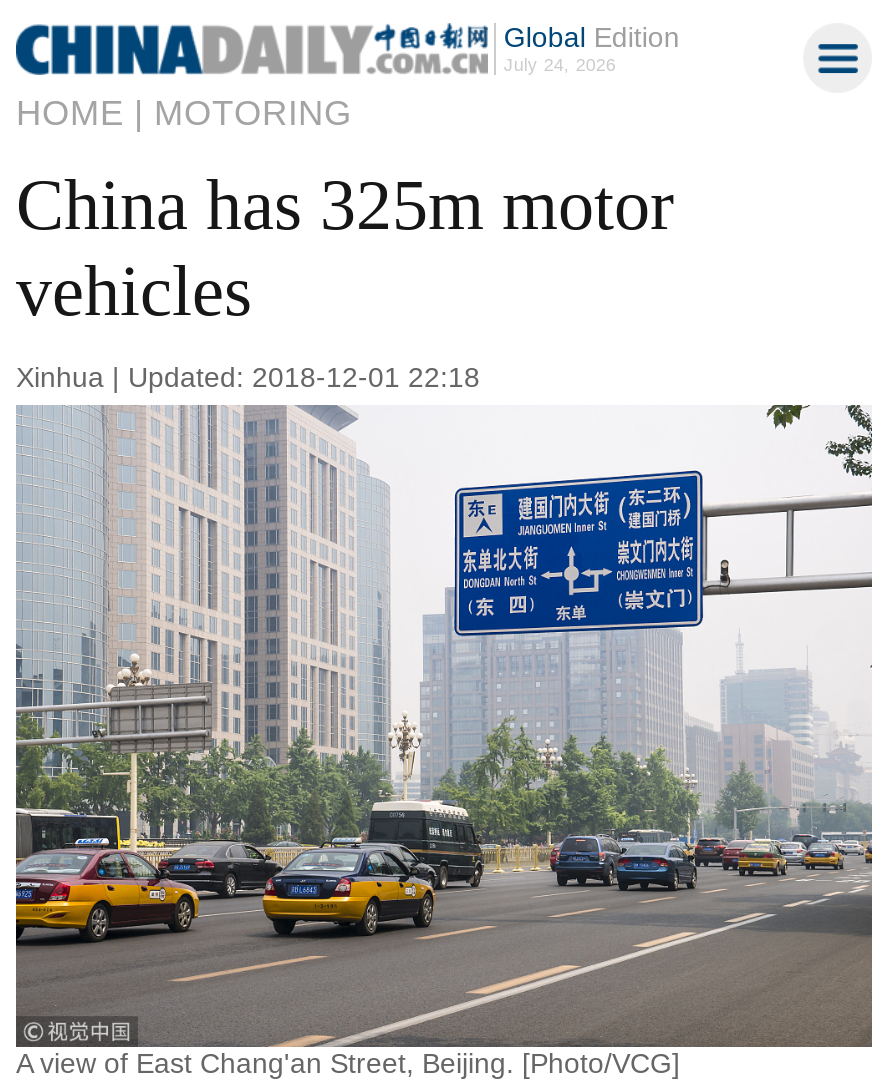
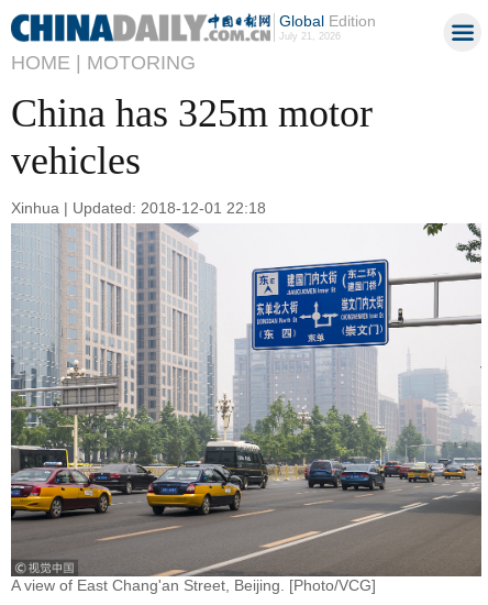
[504,55,616,75] July 24, 2026 -> [279,31,341,42] July 21, 2026

